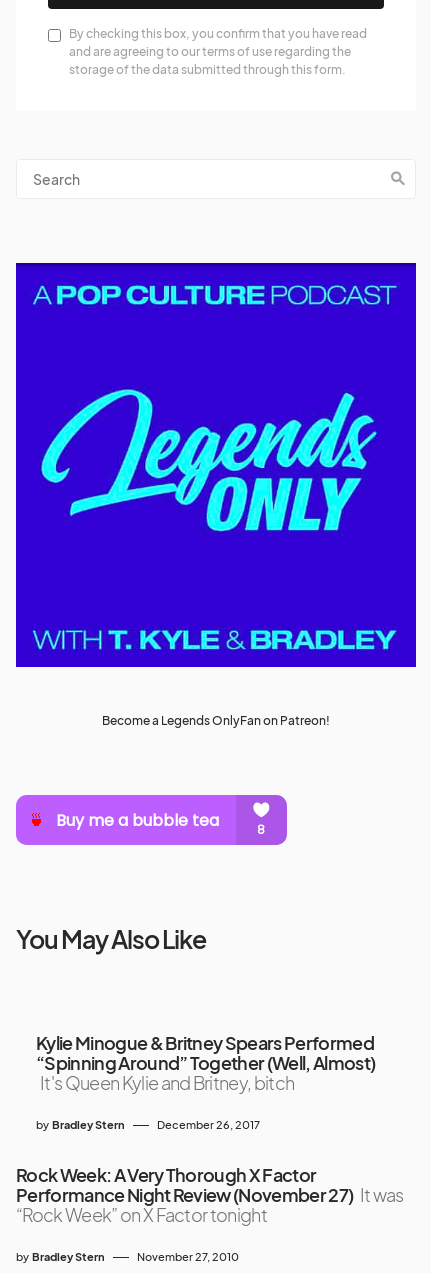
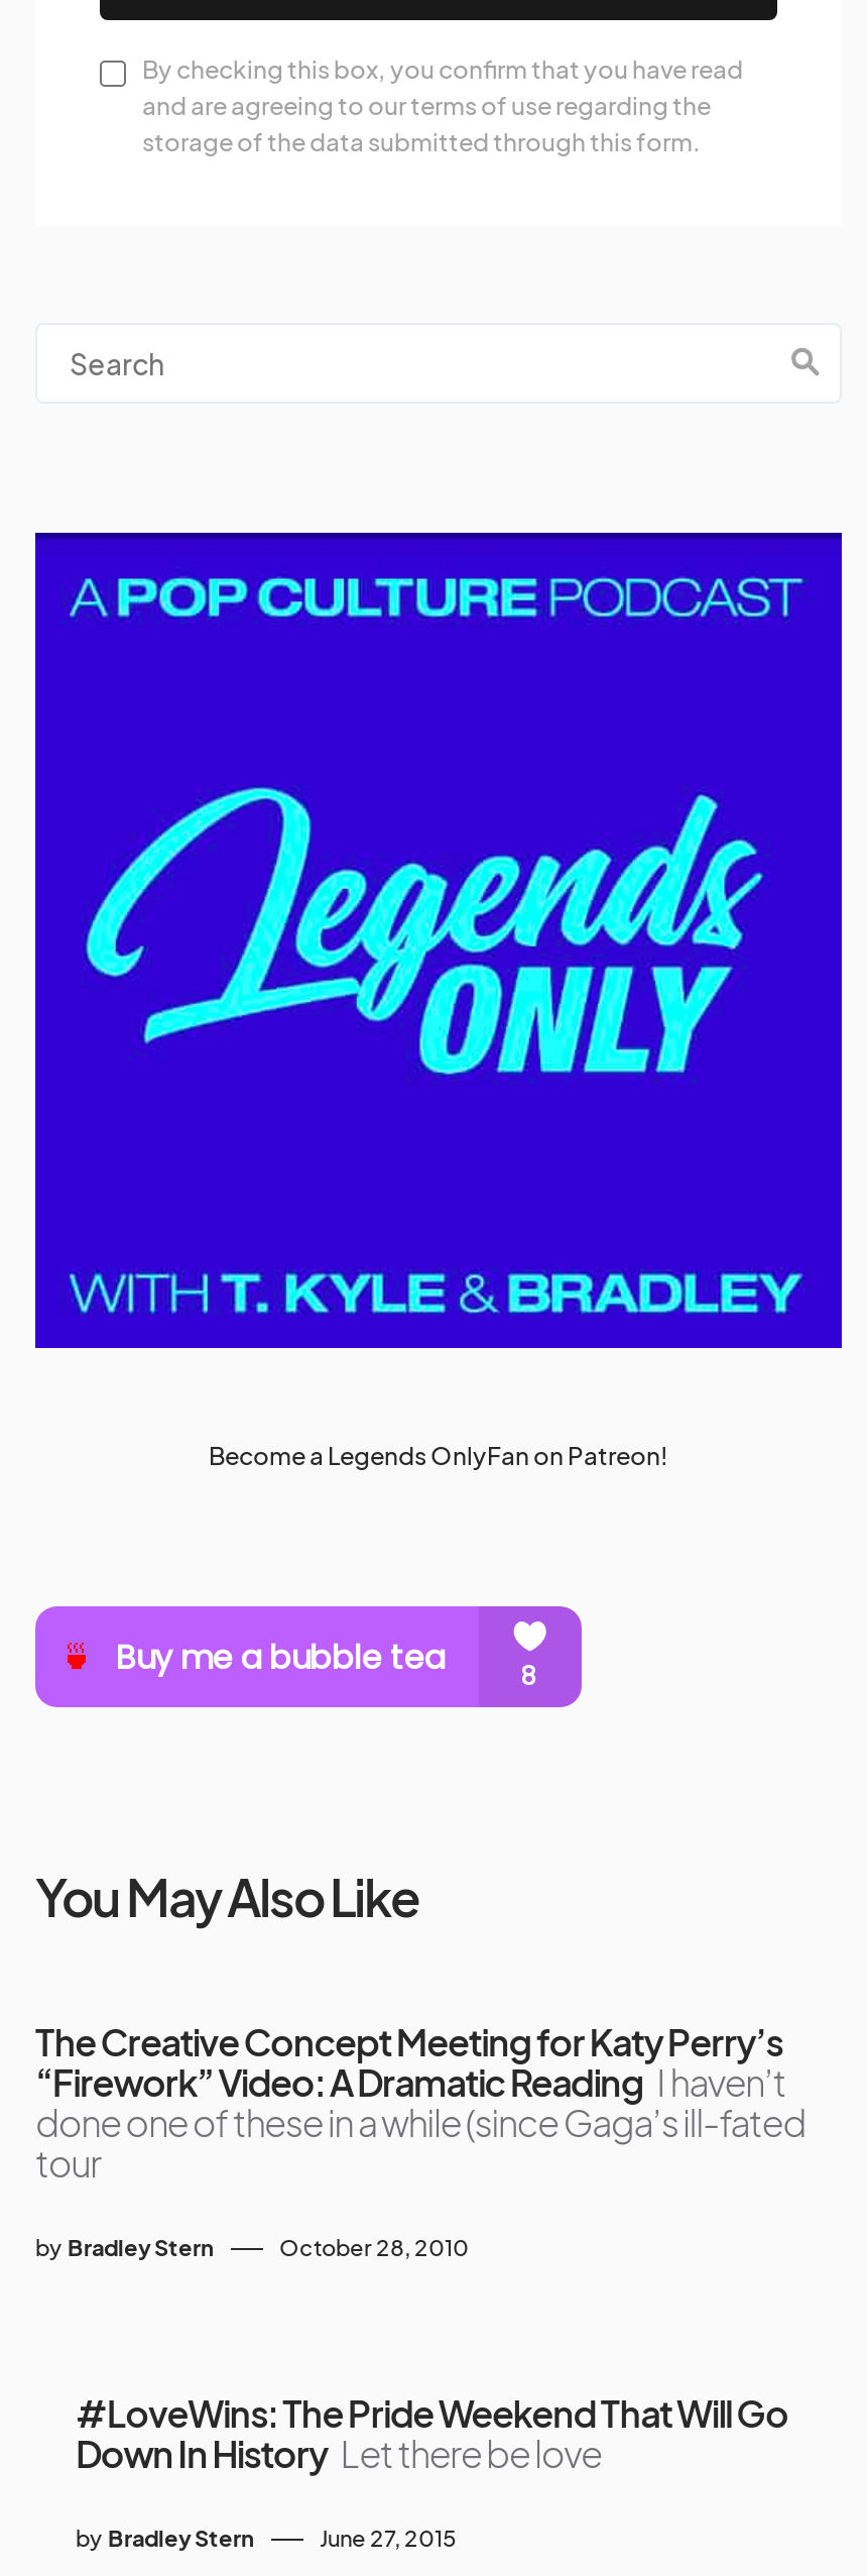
[36,1031,375,1094] Kylie Minogue & Britney Spears Performed | “Spinning Around” Together (Well, Almost) | It's Queen Kylie and Britney, bitch -> [35,2019,805,2186] The Creative Concept Meeting for Katy Perry’s | “Firework” Video: A Dramatic Reading I haven’t | done one of these in a while (since Gaga’s ill-fated | tour
[157,1118,260,1131] December 26, 2017 -> [279,2235,469,2261] October 28, 2010
[16,1163,404,1226] Rock Week: A Very Thorough X Factor | Performance Night Review (November 27) It was | “Rock Week” on X Factor tonight -> [76,2390,788,2477] #LoveWins: The Pride Weekend That Will Go | Down In History Let there be love
[137,1250,239,1263] November 27, 2010 -> [320,2525,457,2551] June 27, 2015

